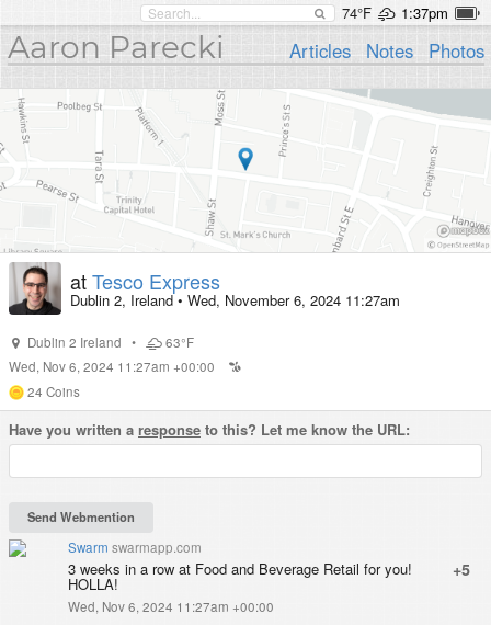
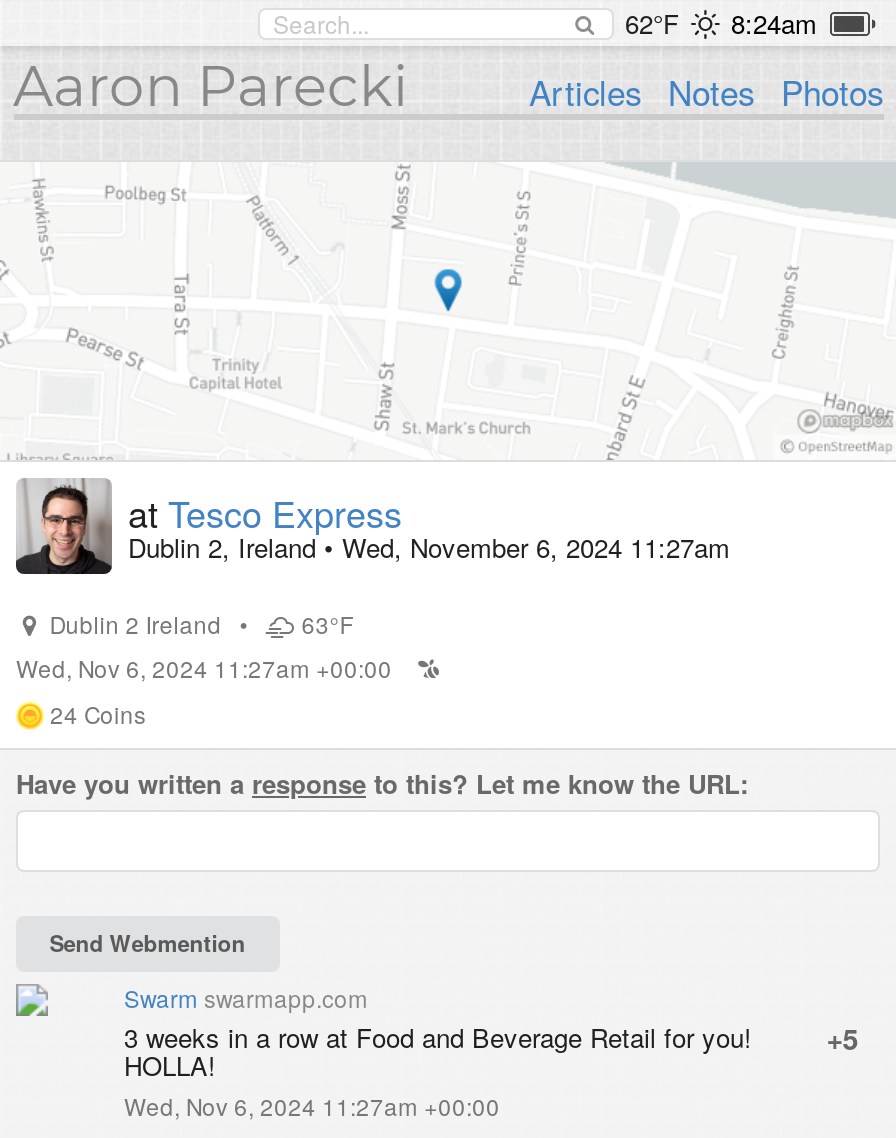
[341,2,448,23] 74°F | 1:37pm -> [625,4,817,42] 62°F | 8:24am

